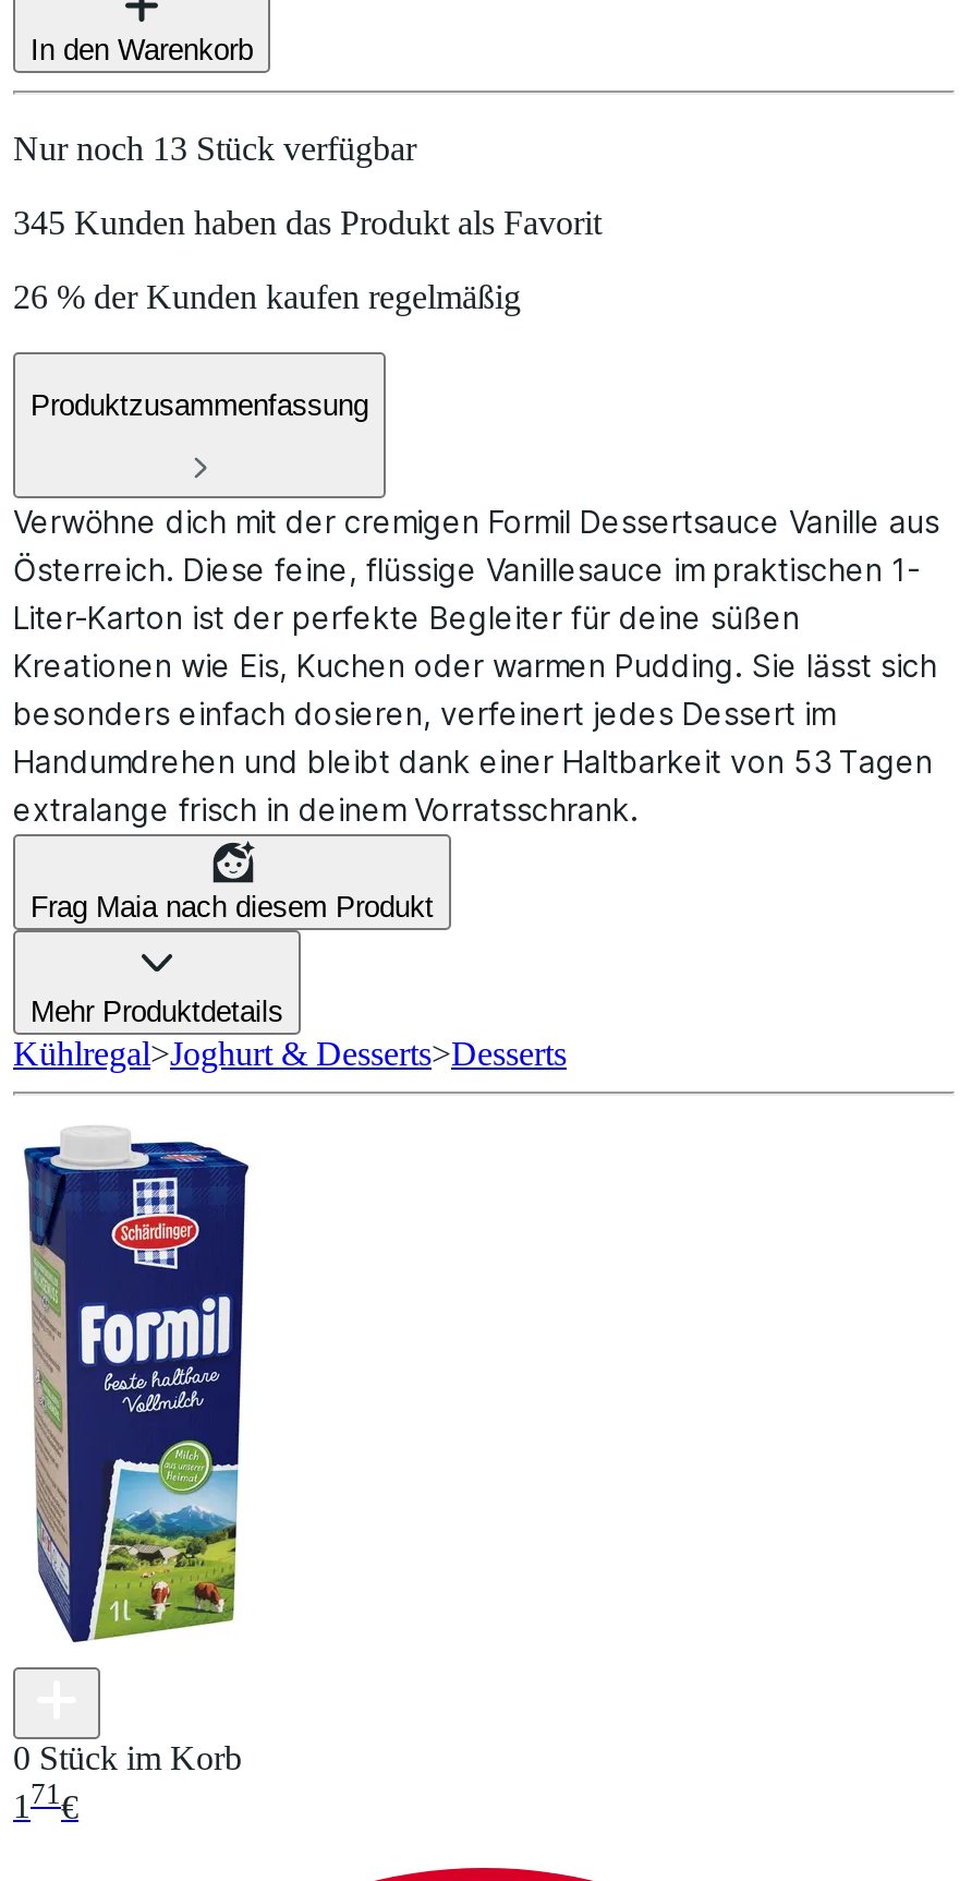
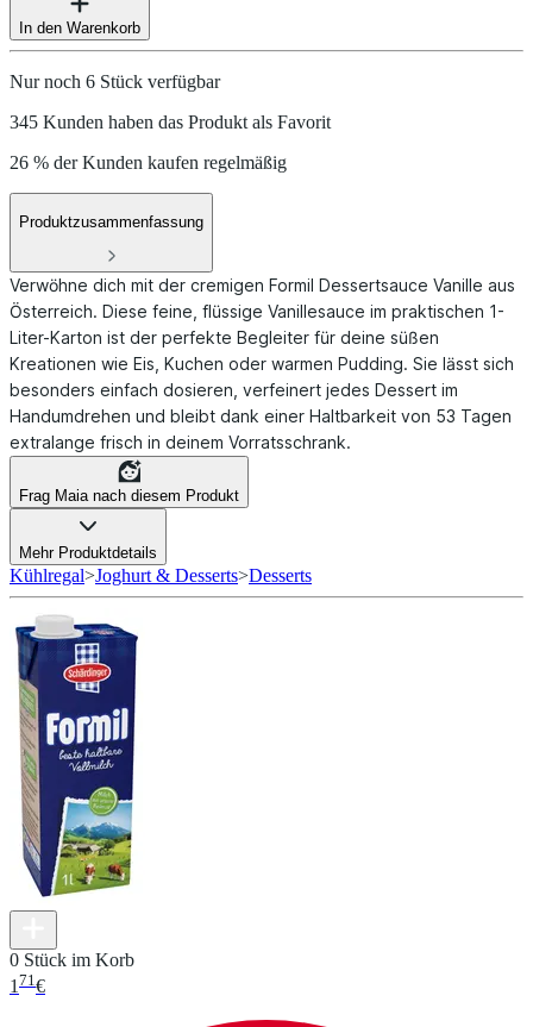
[13,131,416,168] Nur noch 13 Stück verfügbar -> [10,72,220,92] Nur noch 6 Stück verfügbar

